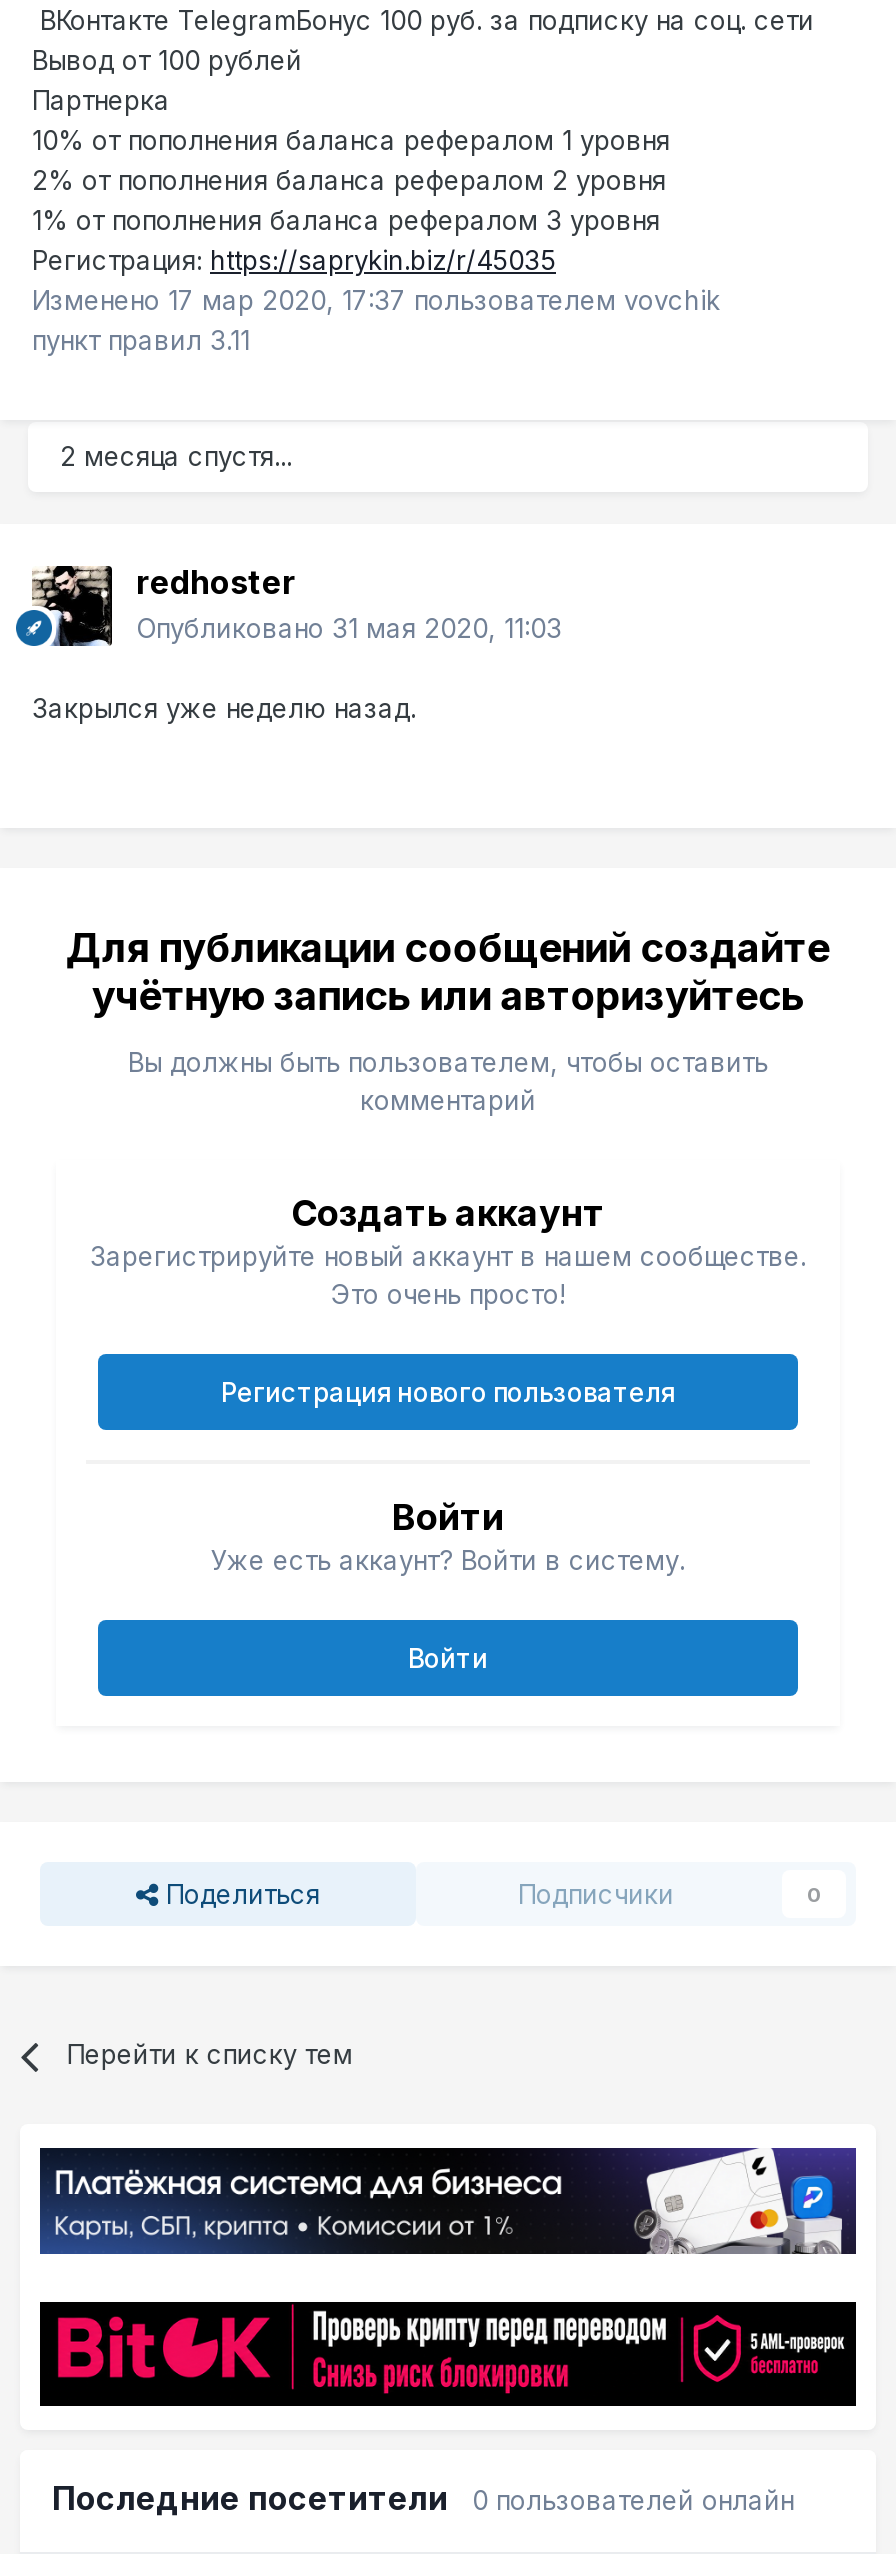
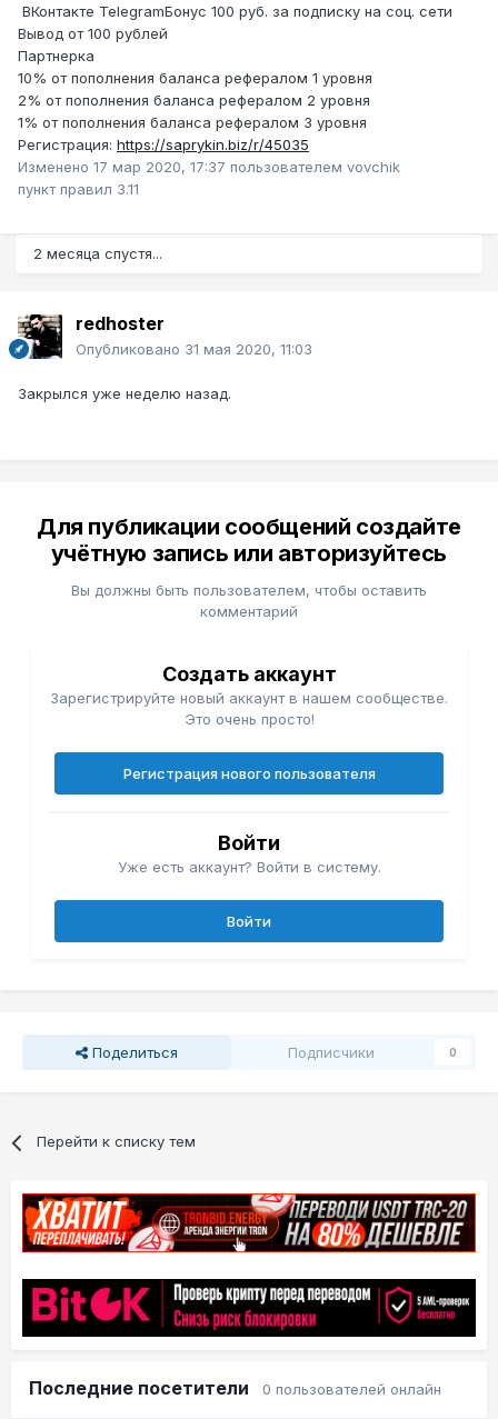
[38,2146,858,2256] [image] -> [21,1192,477,1253] [image]

